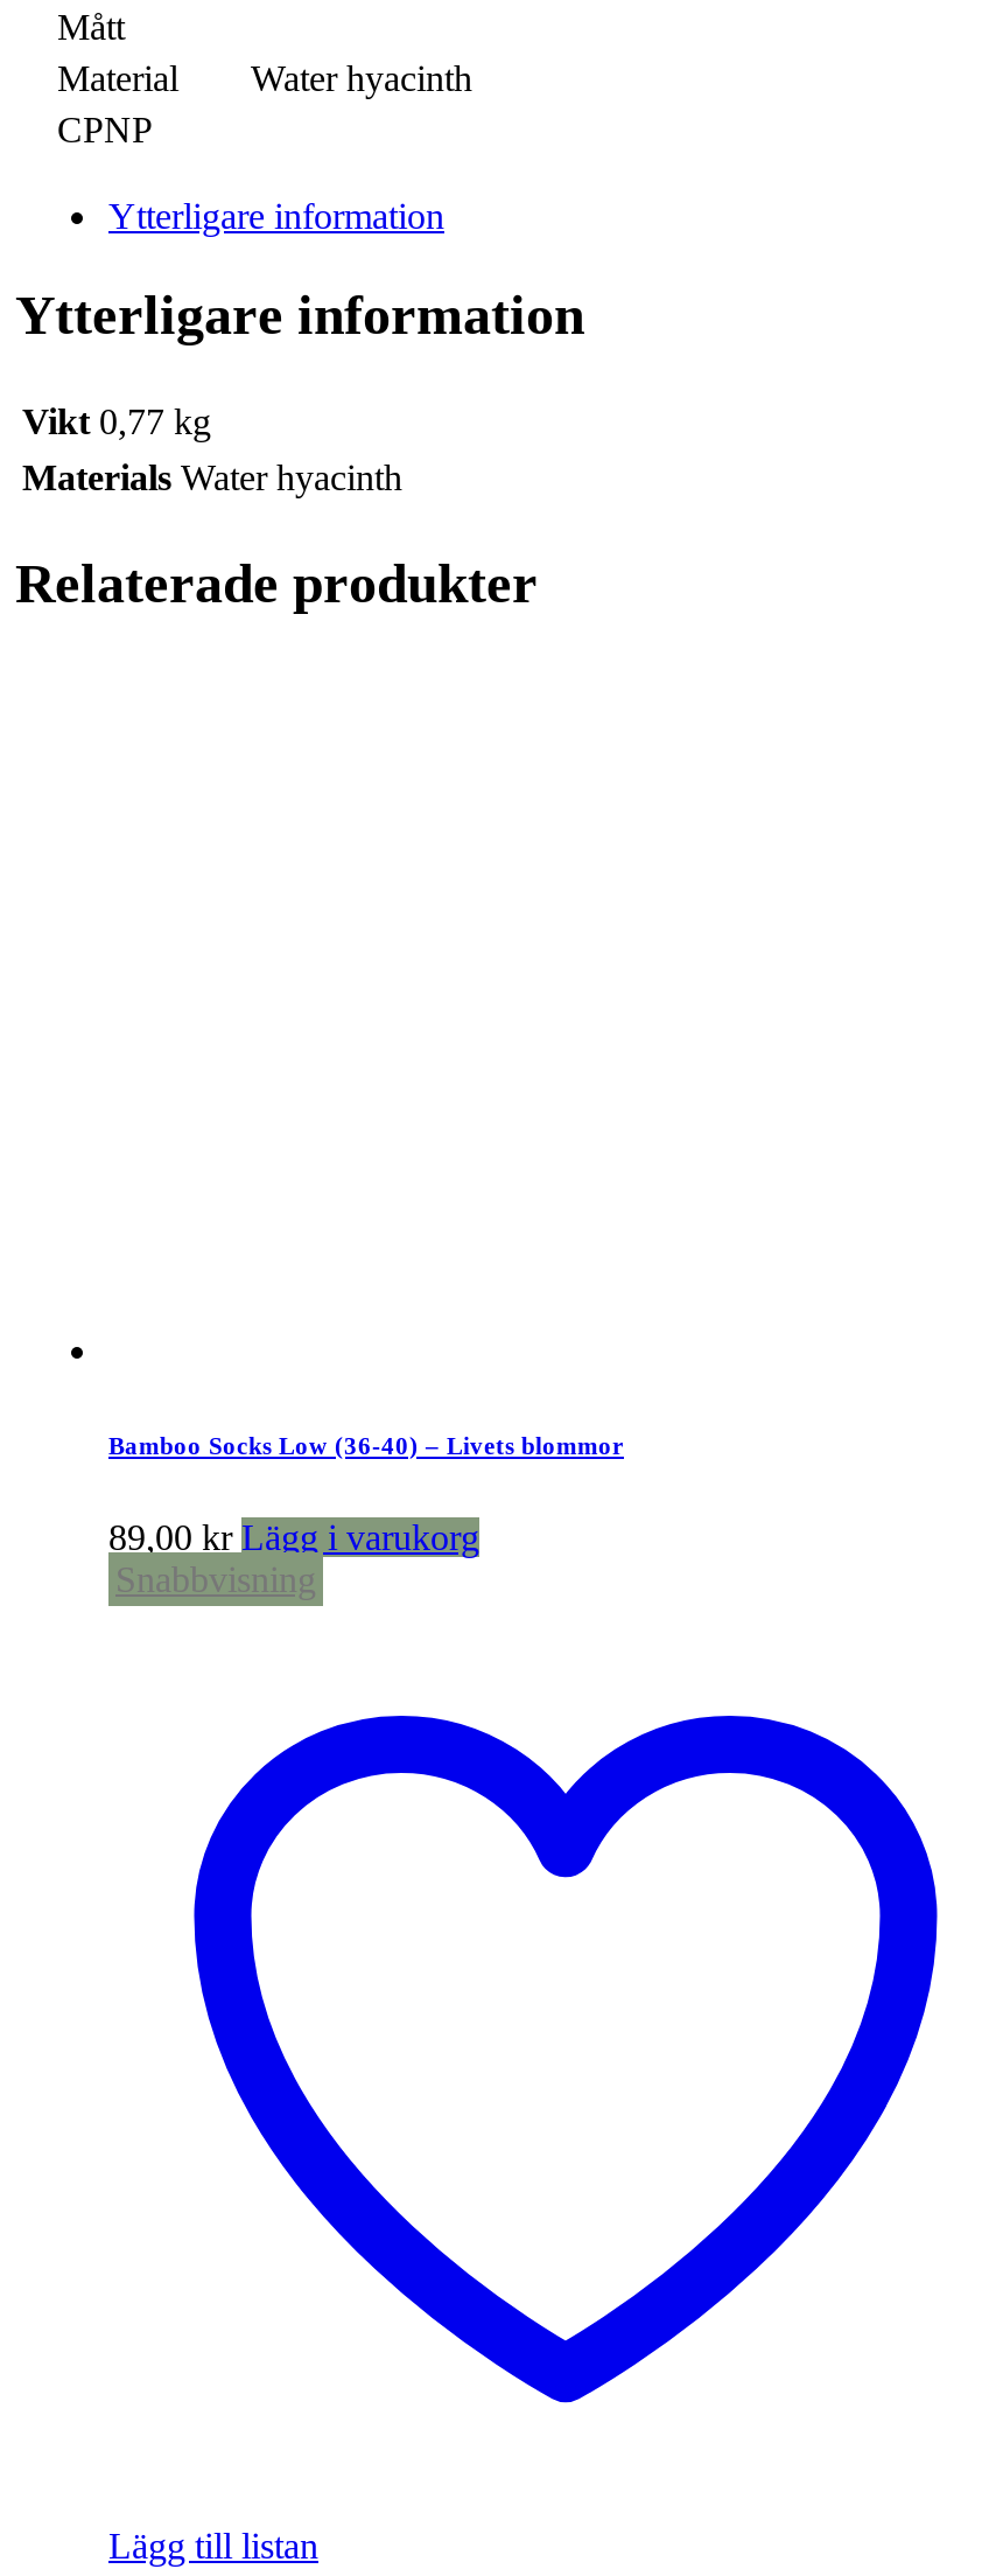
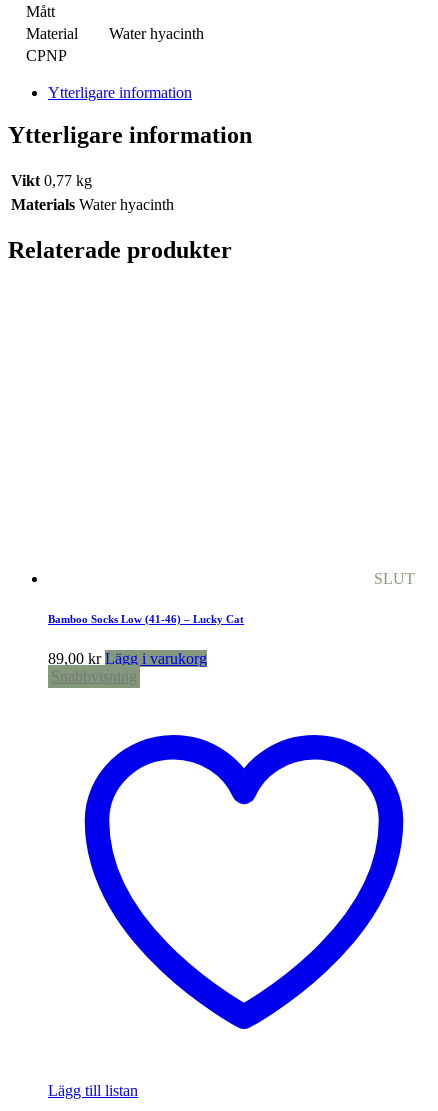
[108,1431,624,1459] Bamboo Socks Low (36-40) – Livets blommor -> [48,570,414,625] SLUT | Bamboo Socks Low (41-46) – Lucky Cat

